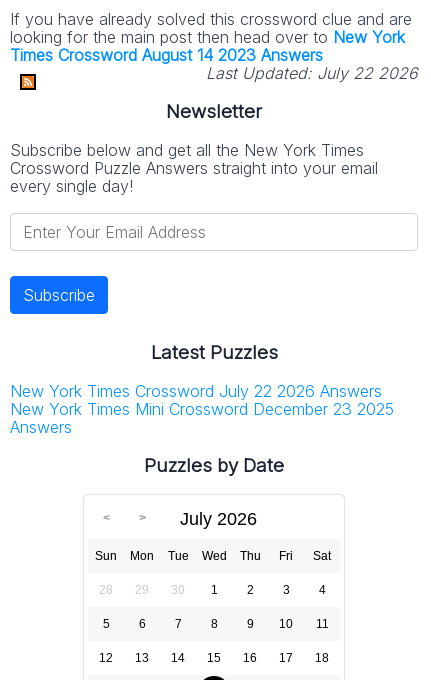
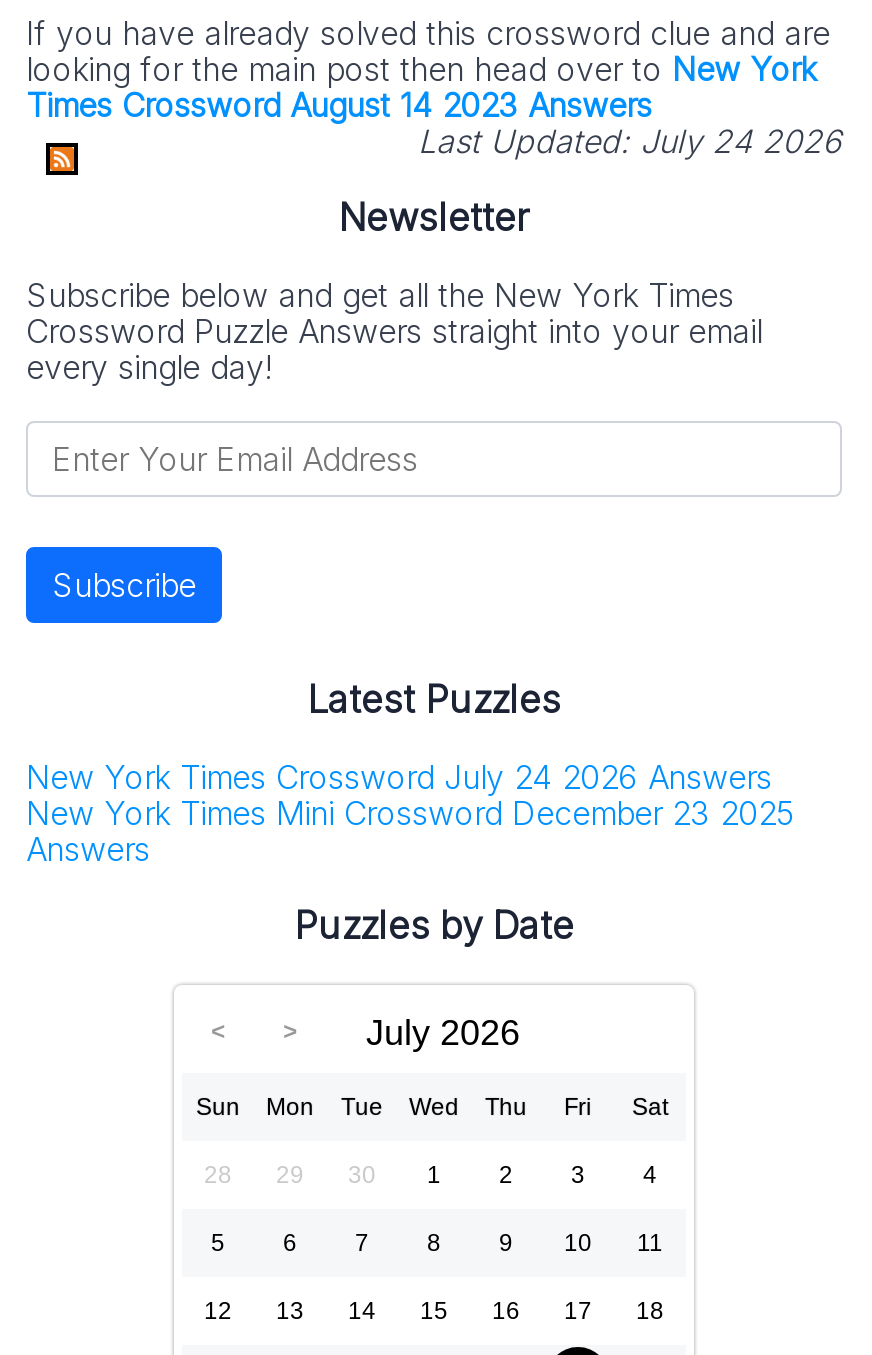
[206,63,418,83] Last Updated: July 22 2026 -> [418,121,842,161] Last Updated: July 24 2026
[10,381,382,401] New York Times Crossword July 22 2026 Answers -> [26,757,772,797] New York Times Crossword July 24 2026 Answers

